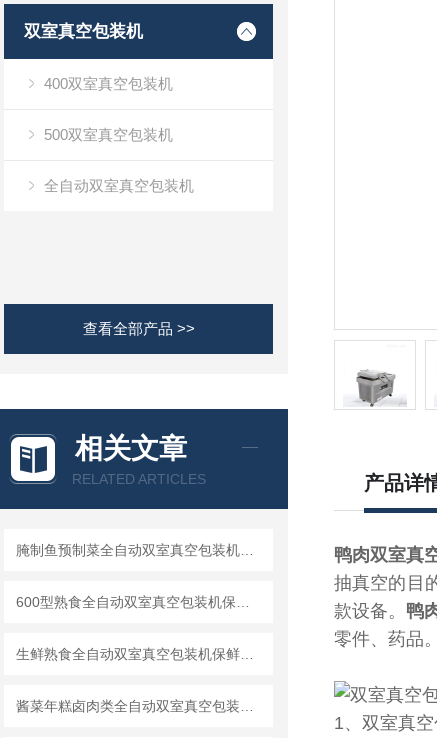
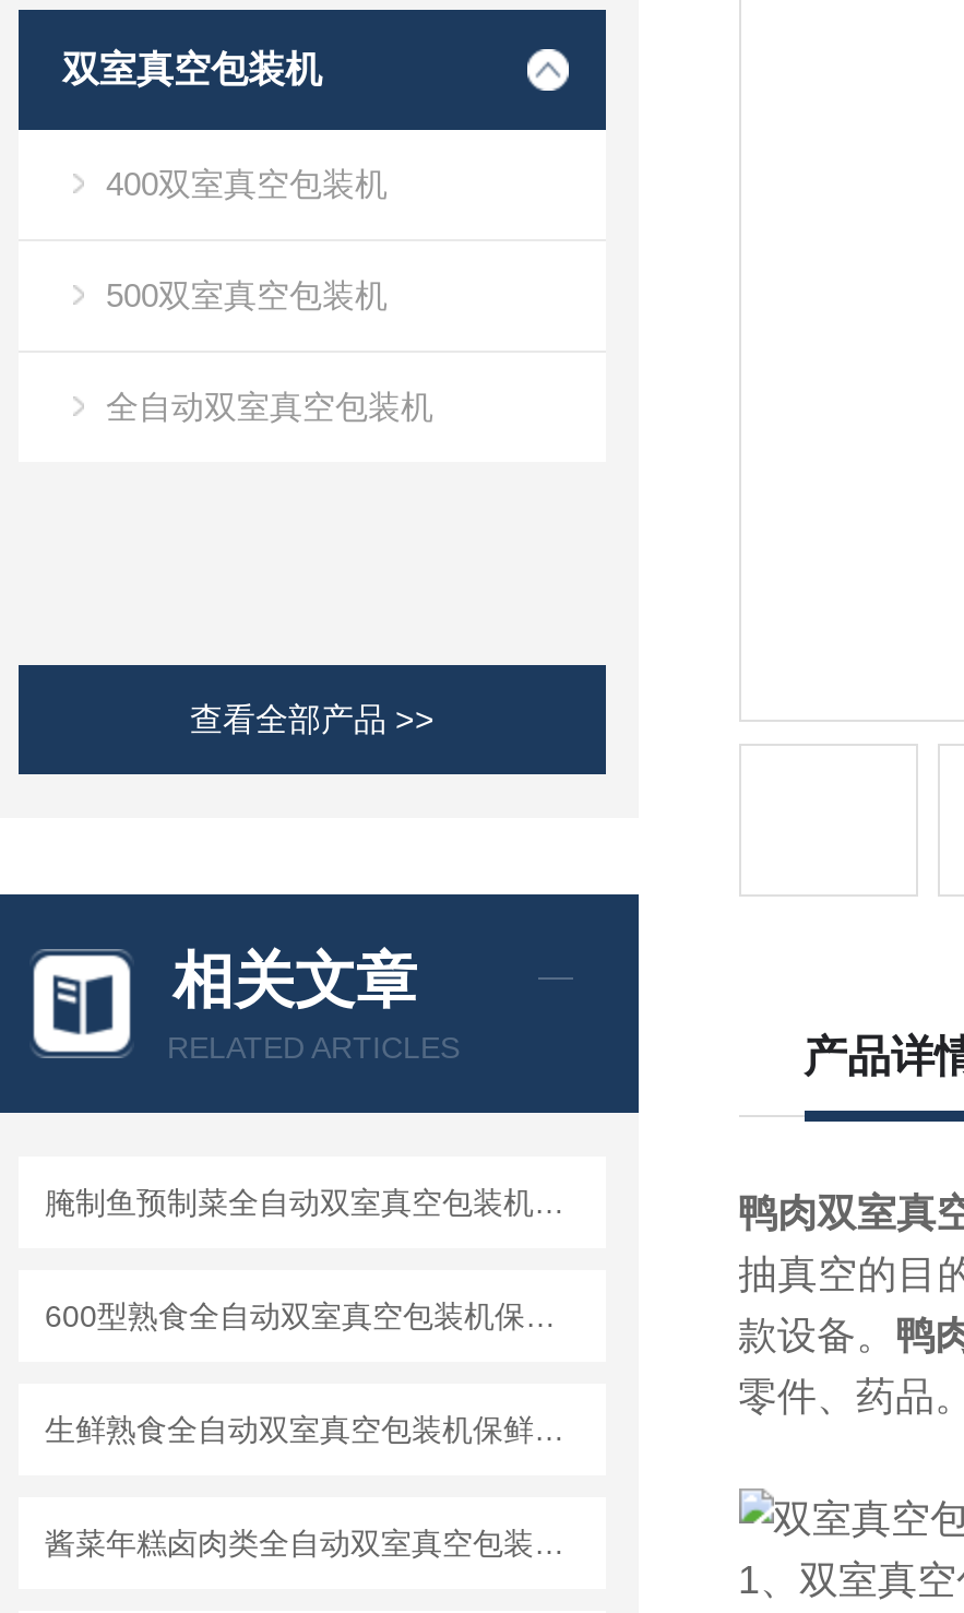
[354,369,407,407] [image] -> none

